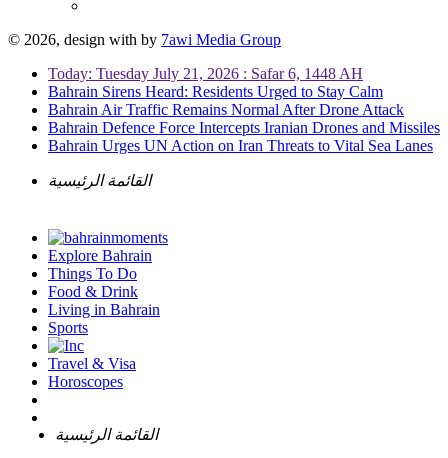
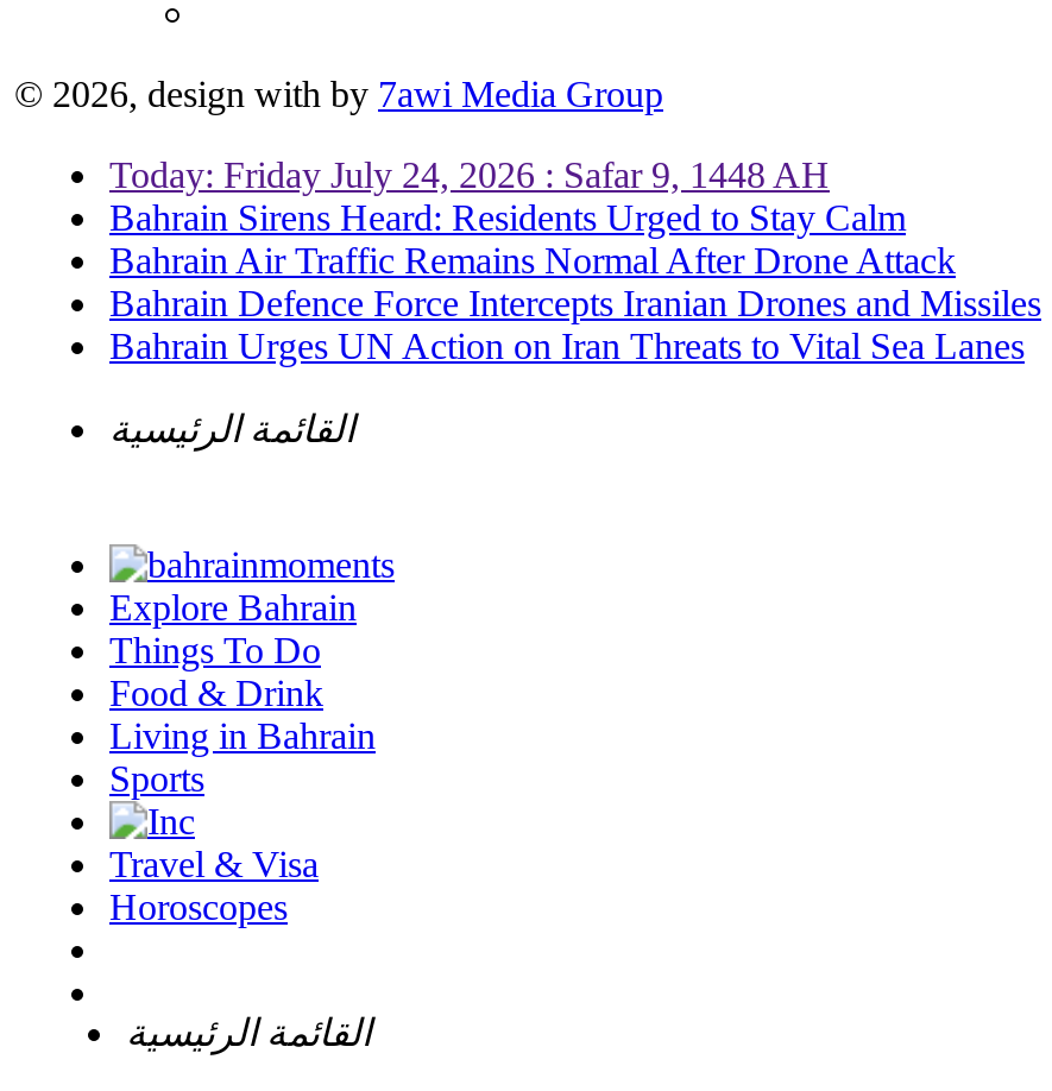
[48,65,363,82] Today: Tuesday July 21, 2026 : Safar 6, 1448 AH -> [109,154,830,195] Today: Friday July 24, 2026 : Safar 9, 1448 AH

